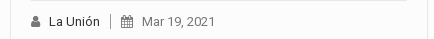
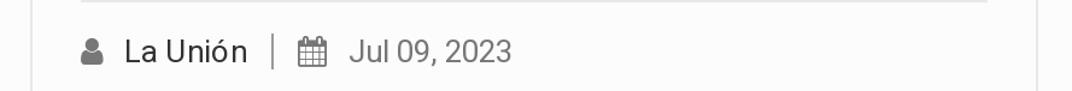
[142,14,215,29] Mar 19, 2021 -> [348,34,512,70] Jul 09, 2023

